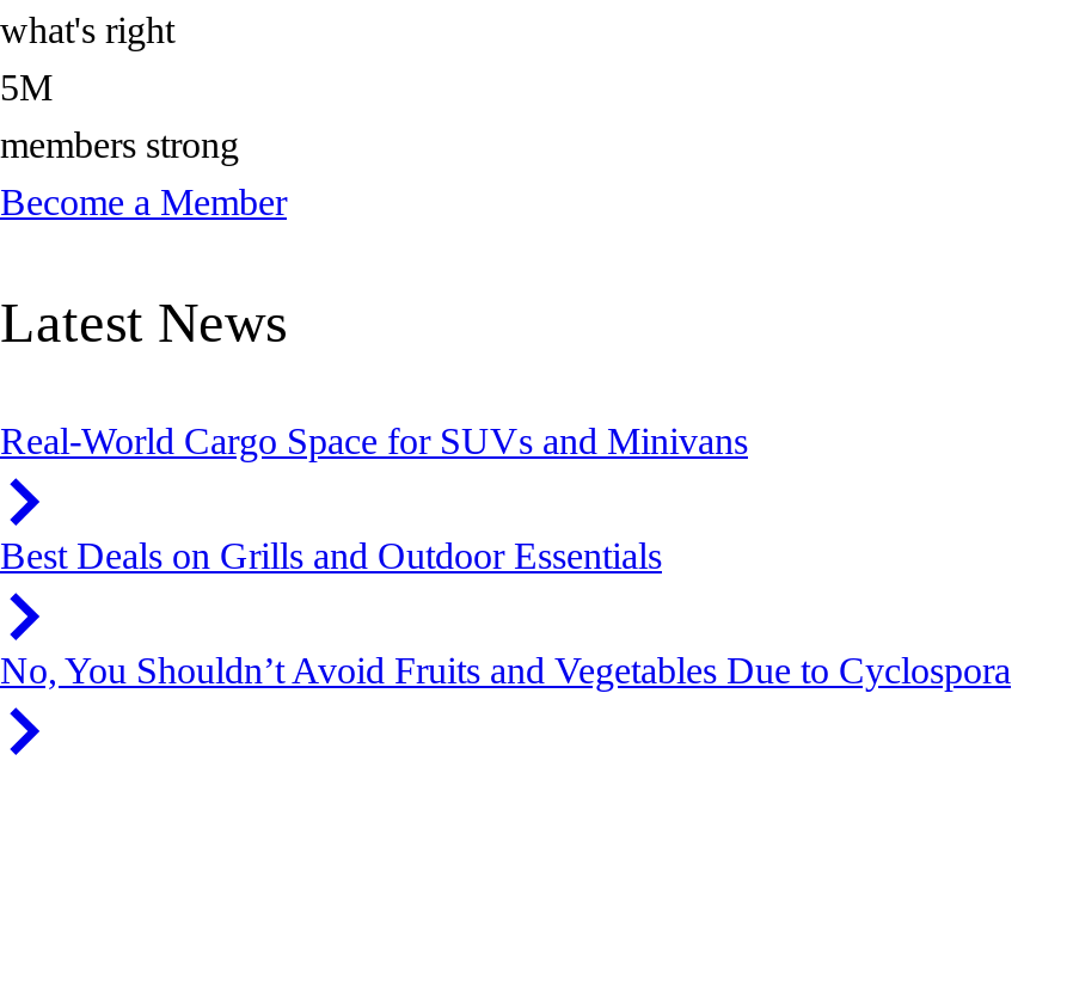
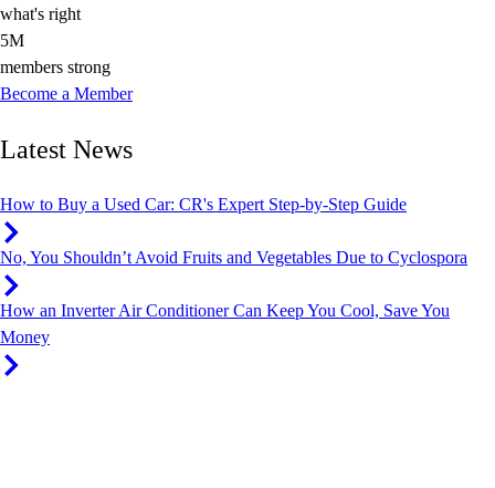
[0,420,748,575] Real-World Cargo Space for SUVs and Minivans | Best Deals on Grills and Outdoor Essentials -> [0,194,407,213] How to Buy a Used Car: CR's Expert Step-by-Step Guide
moved [0,649,1011,690] -> [0,248,467,266]: No, You Shouldn’t Avoid Fruits and Vegetables Due to Cyclospora
none -> [0,301,450,346] How an Inverter Air Conditioner Can Keep You Cool, Save You | Money

